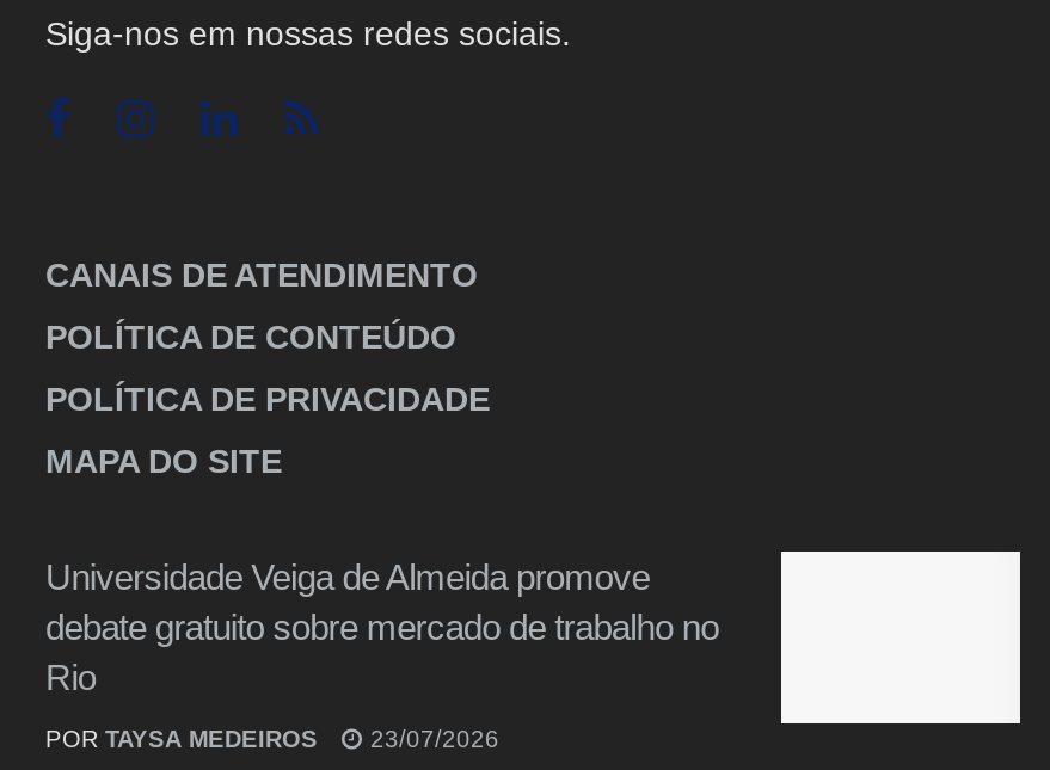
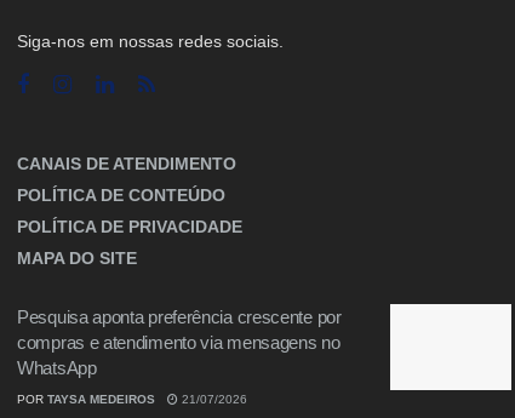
[45,557,719,698] Universidade Veiga de Almeida promove | debate gratuito sobre mercado de trabalho no | Rio -> [17,306,341,378] Pesquisa aponta preferência crescente por | compras e atendimento via mensagens no | WhatsApp
[45,727,499,753] POR TAYSA MEDEIROS 23/07/2026 -> [17,392,247,406] POR TAYSA MEDEIROS 21/07/2026

